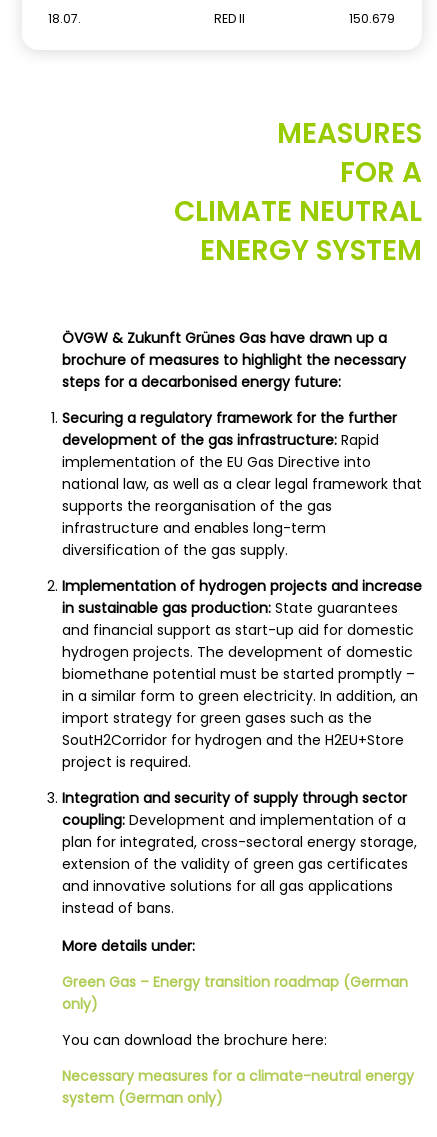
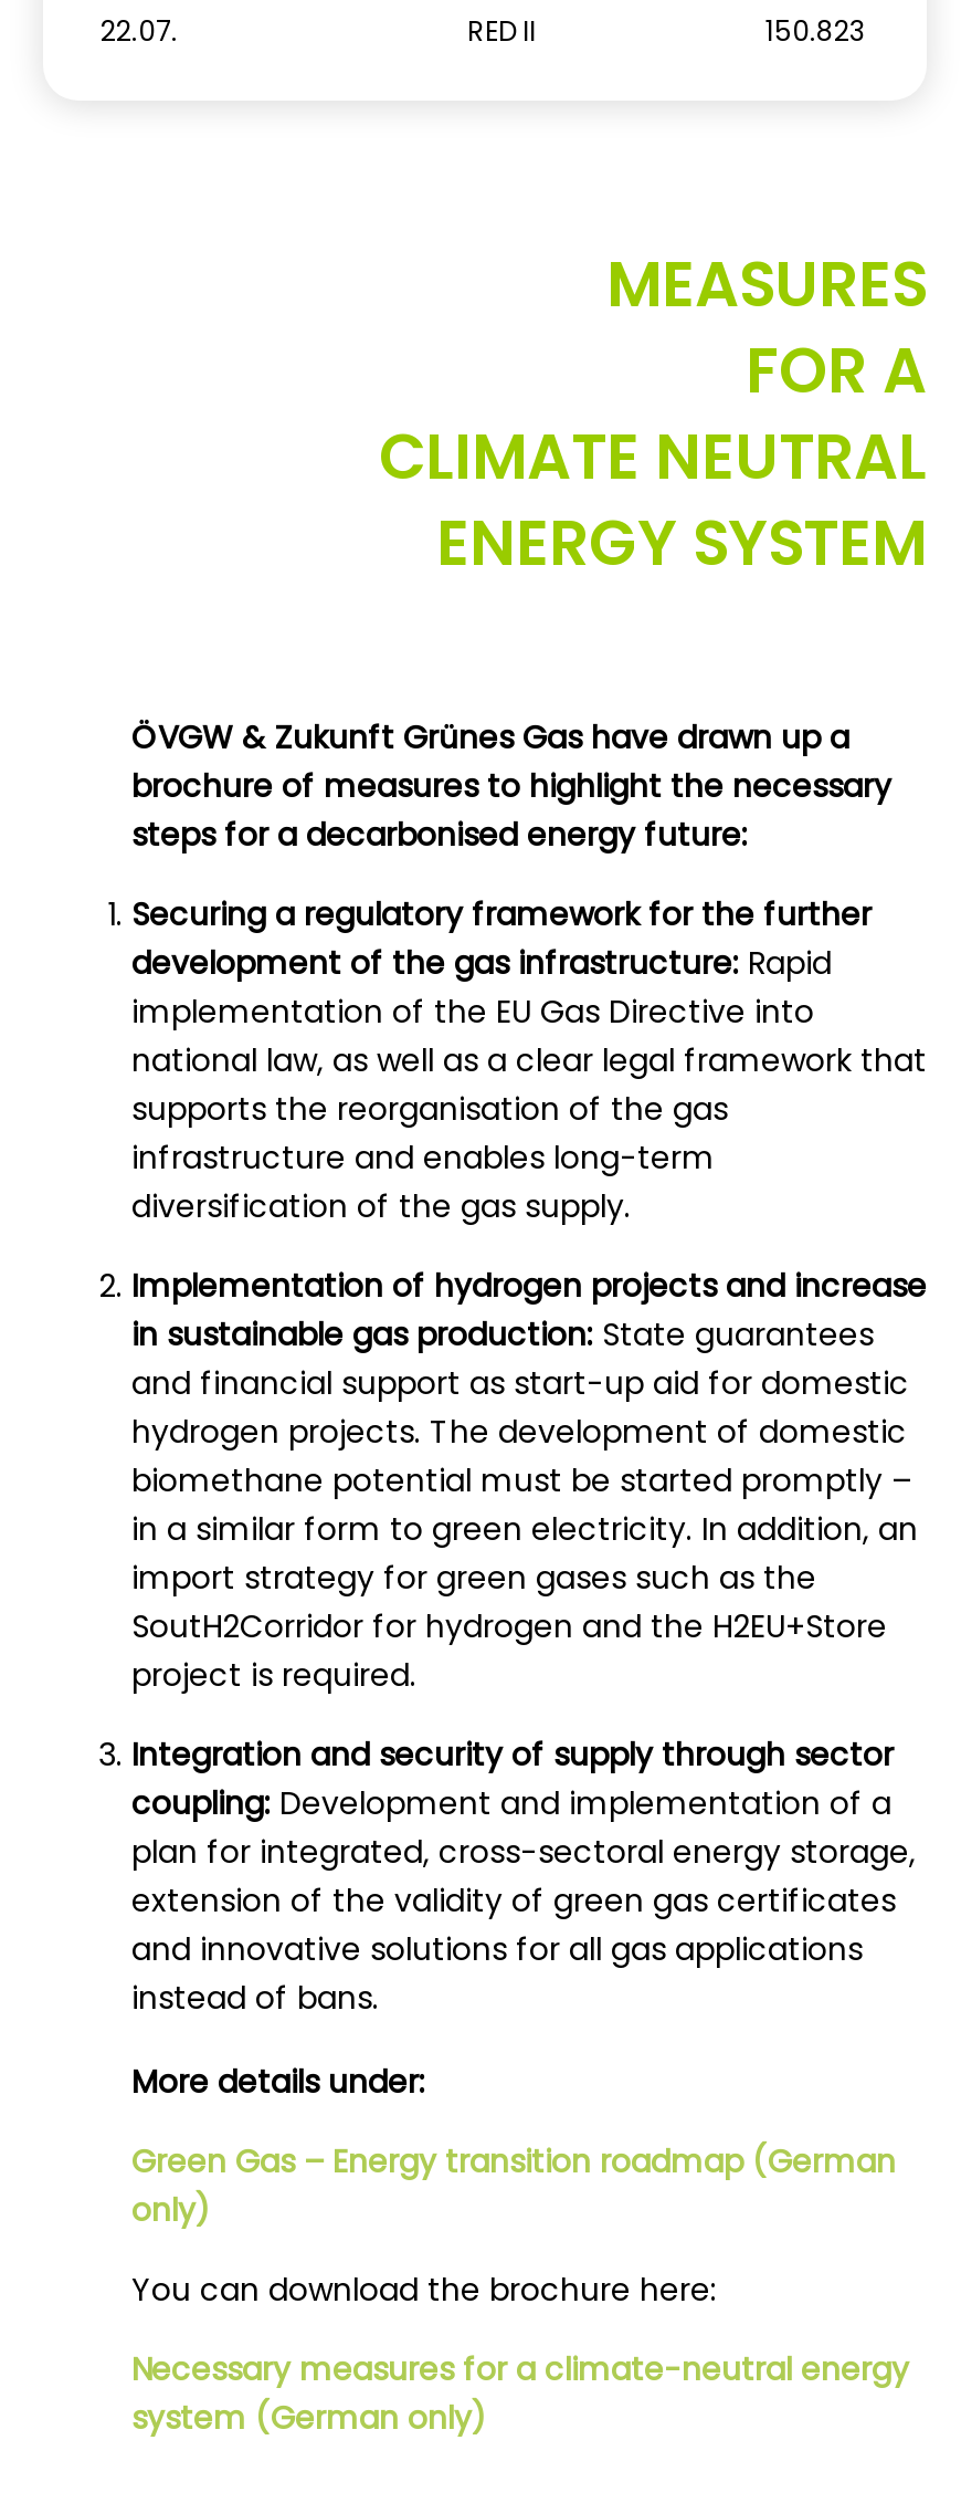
[48,10,81,27] 18.07. -> [101,11,178,49] 22.07.
[349,10,395,27] 150.679 -> [765,11,867,49] 150.823

